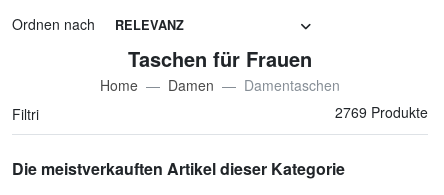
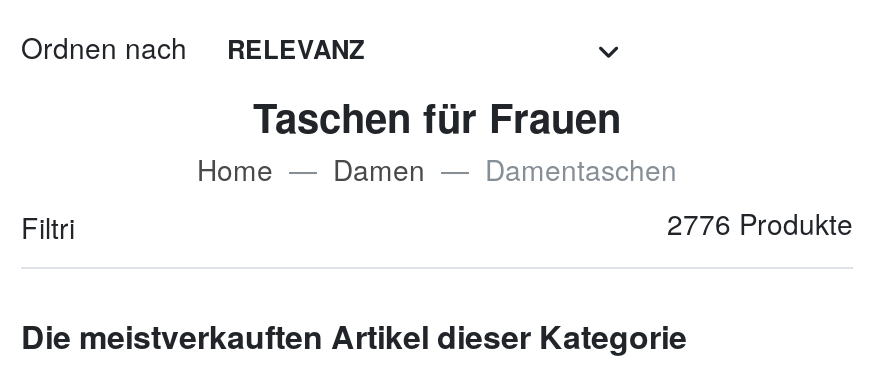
[335,101,428,121] 2769 Produkte -> [667,202,853,242] 2776 Produkte

